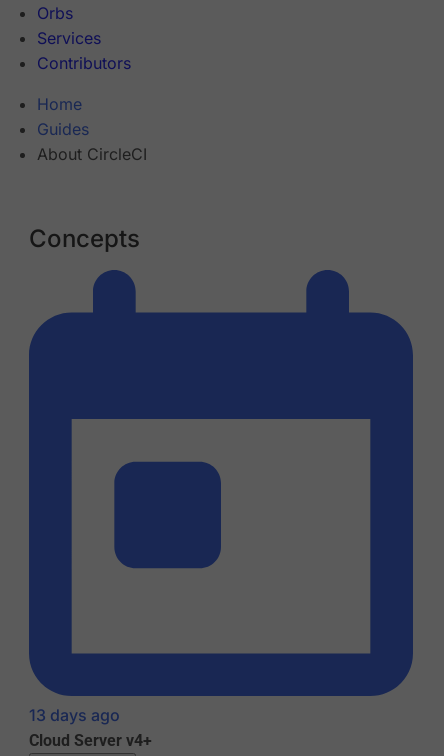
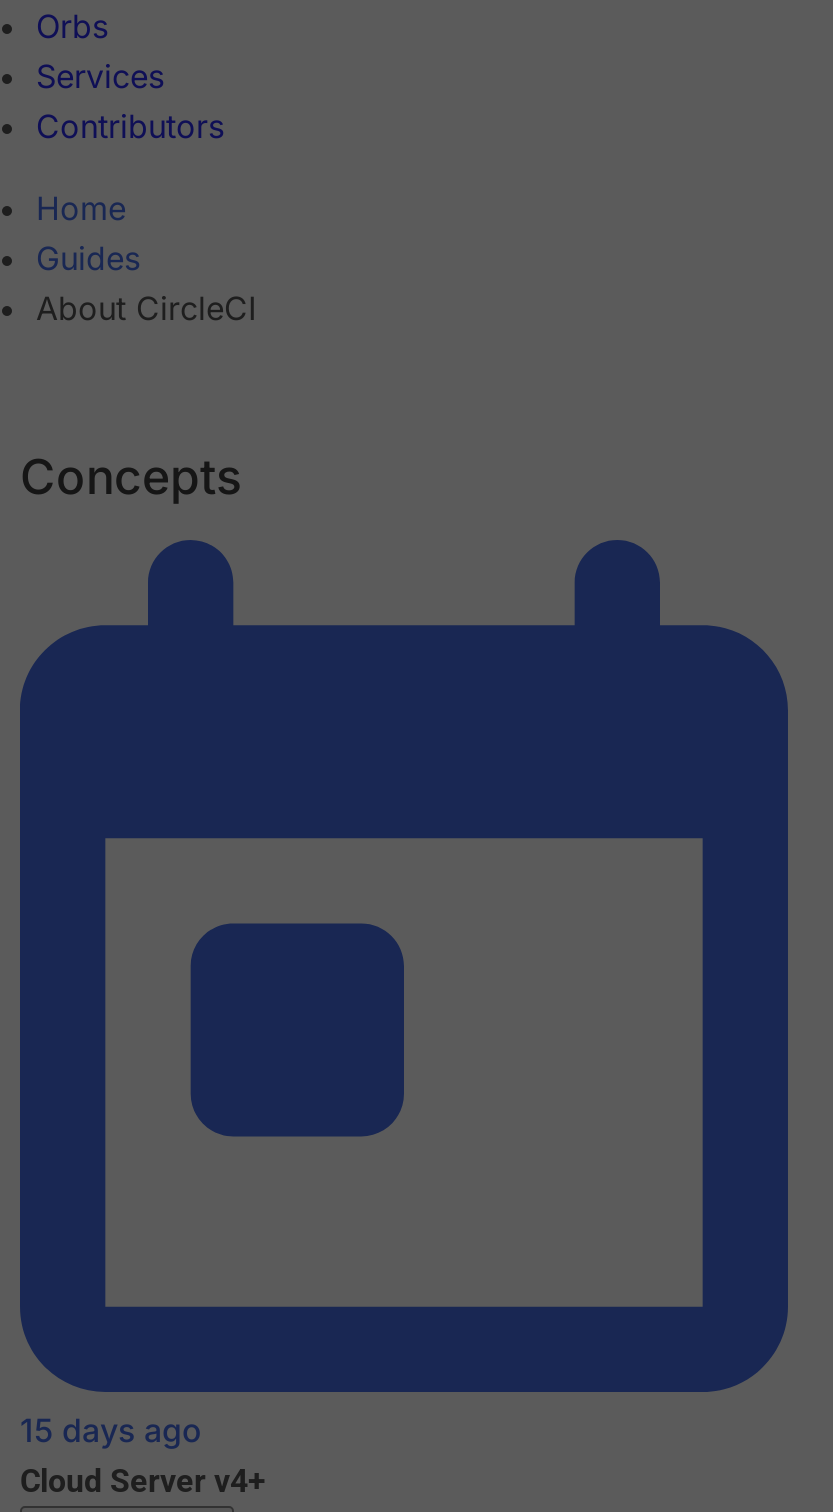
[29,705,120,725] 13 days ago -> [20,1411,202,1451] 15 days ago

